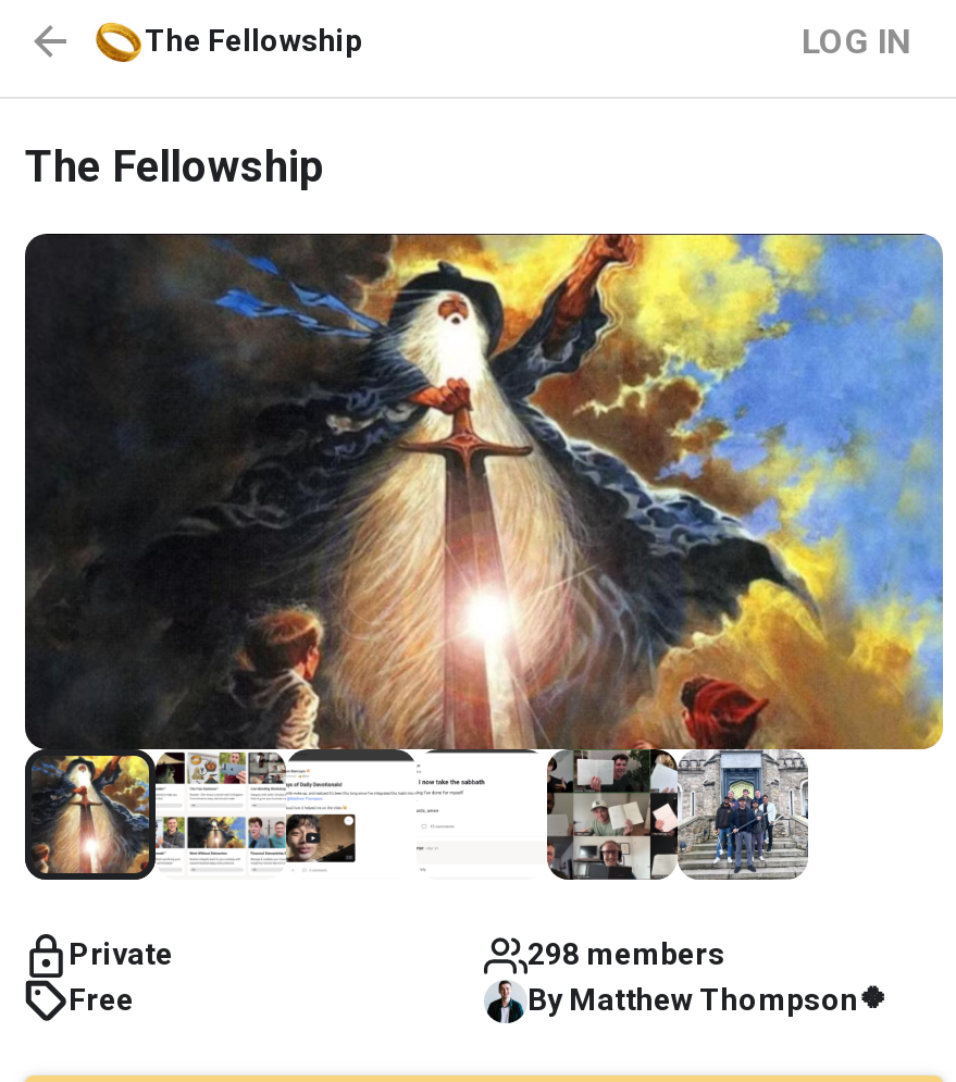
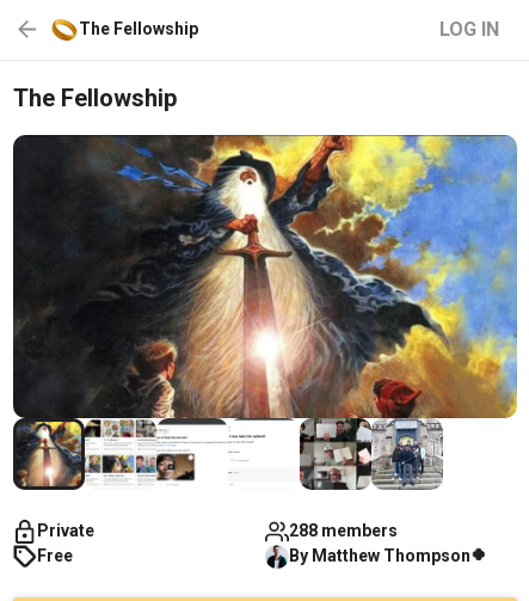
[527,937,725,972] 298 members -> [289,521,398,541] 288 members

